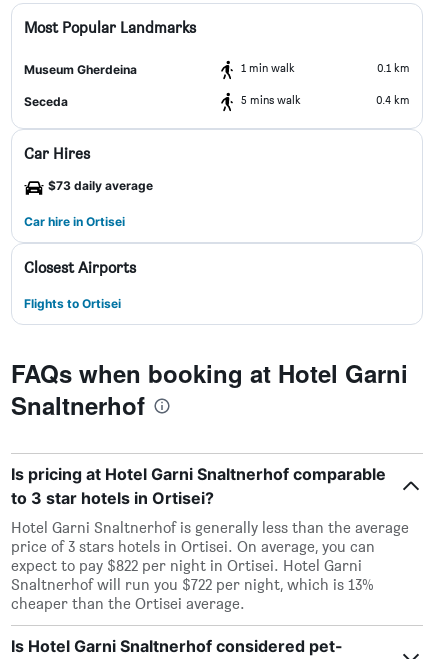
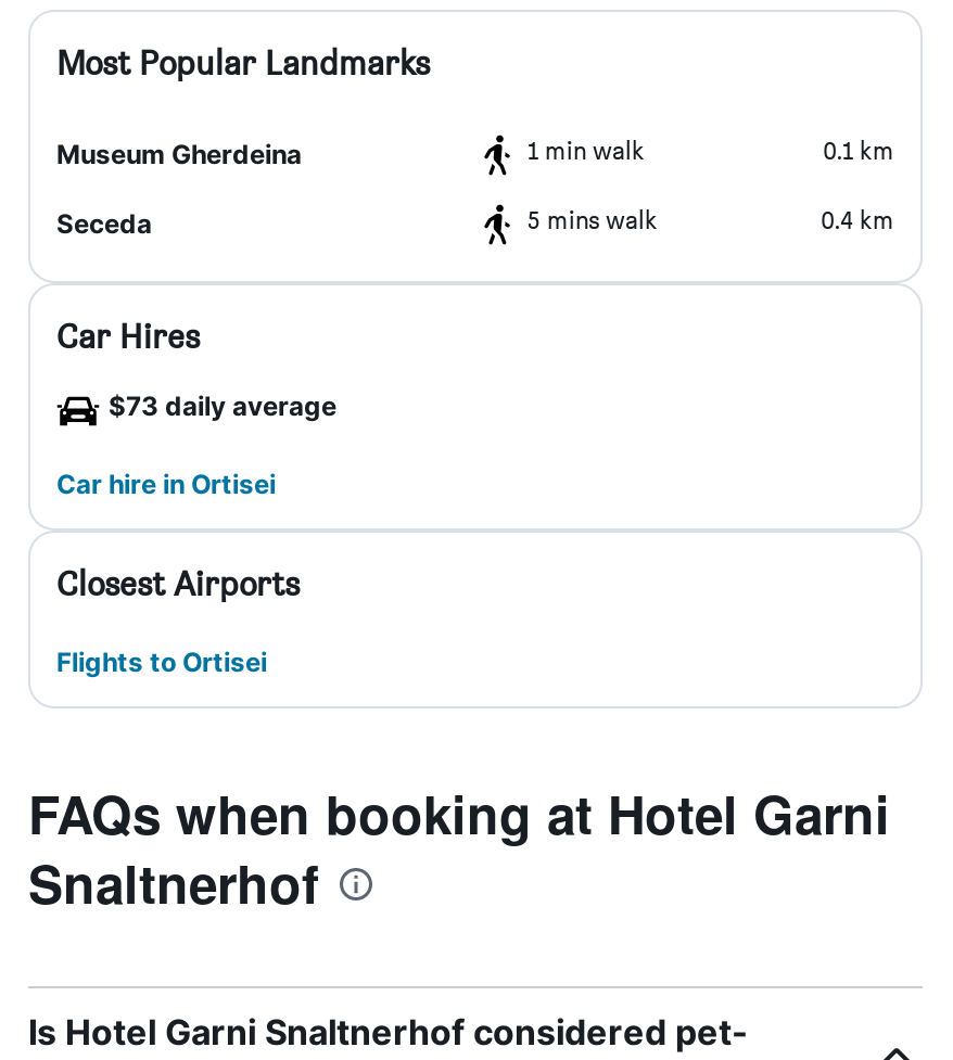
[11,464,409,613] Is pricing at Hotel Garni Snaltnerhof comparable | to 3 star hotels in Ortisei? | Hotel Garni Snaltnerhof is generally less than the average | price of 3 stars hotels in Ortisei. On average, you can | expect to pay $822 per night in Ortisei. Hotel Garni | Snaltnerhof will run you $722 per night, which is 13% | cheaper than the Ortisei average. -> none

